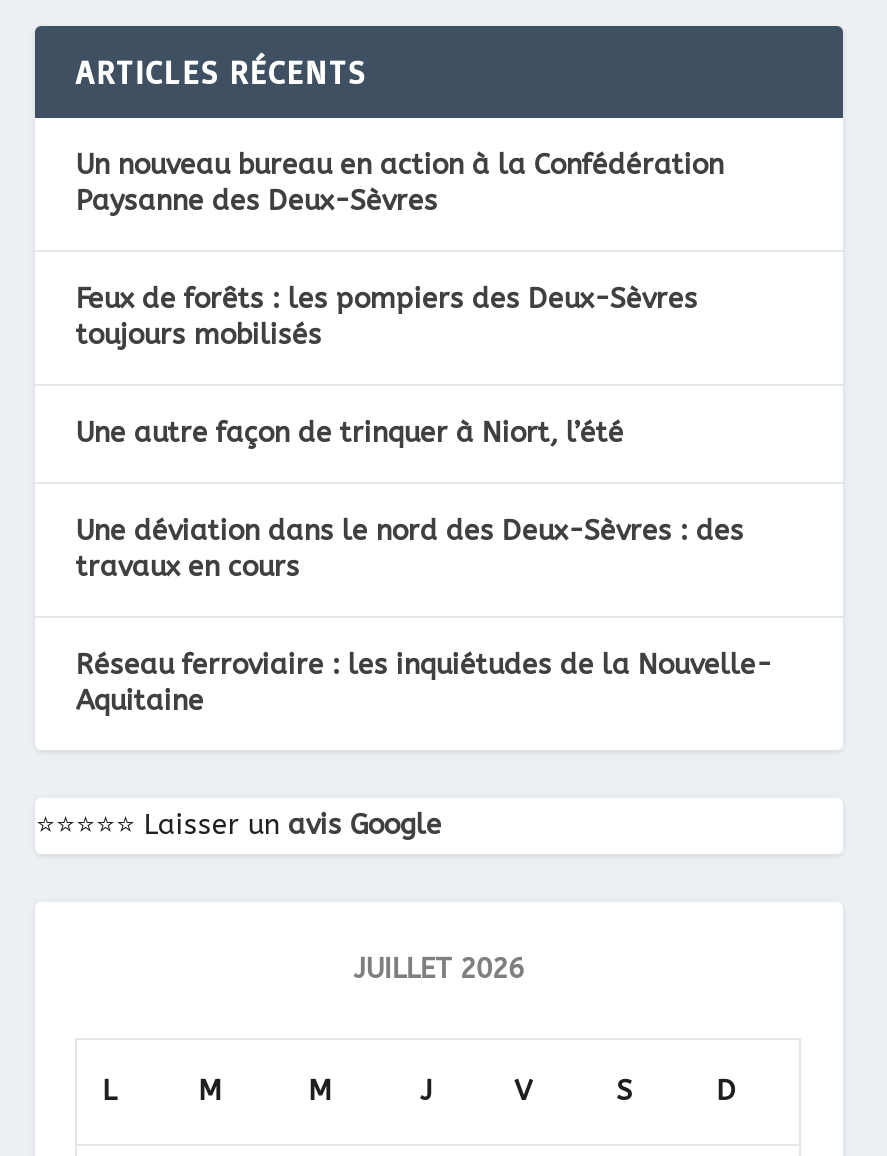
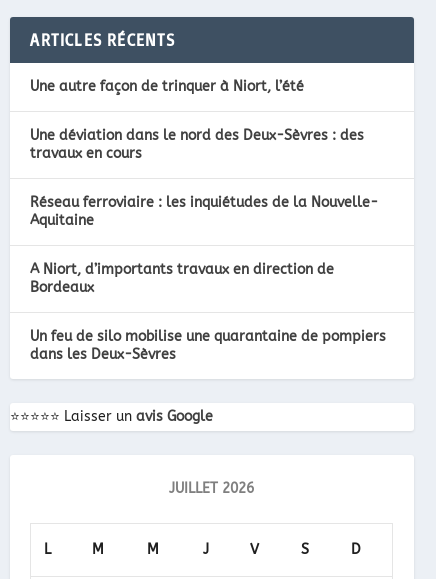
[76,148,724,352] Un nouveau bureau en action à la Confédération | Paysanne des Deux-Sèvres | Feux de forêts : les pompiers des Deux-Sèvres | toujours mobilisés -> none
moved [76,416,772,718] -> [30,78,378,229]: Une autre façon de trinquer à Niort, l’été | Une déviation dans le nord des Deux-Sèvres : des | travaux en cours | Réseau ferroviaire : les inquiétudes de la Nouvelle- | Aquitaine
none -> [30,261,386,363] A Niort, d’importants travaux en direction de | Bordeaux | Un feu de silo mobilise une quarantaine de pompiers | dans les Deux-Sèvres

